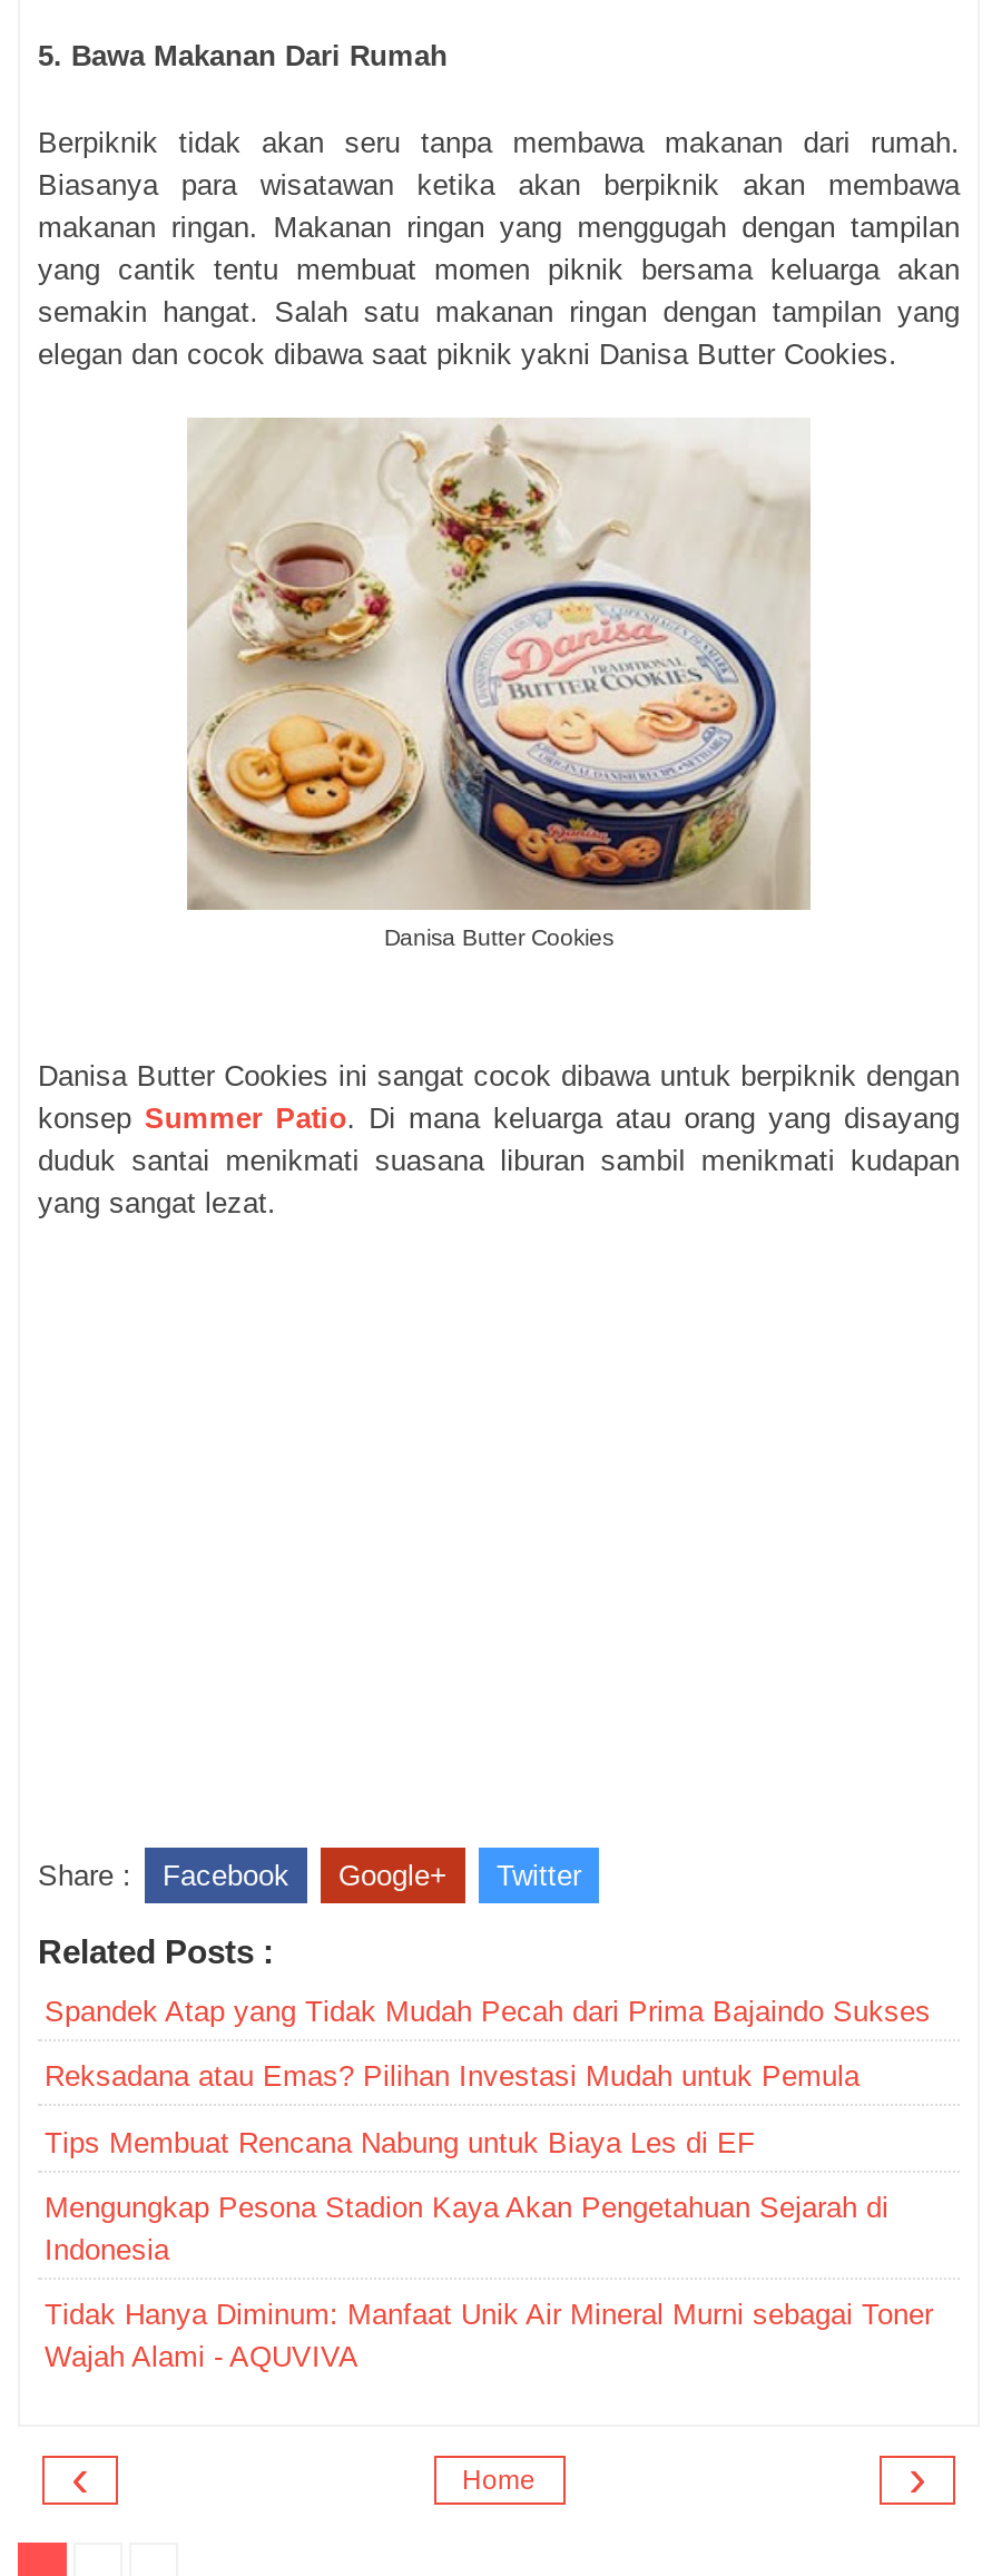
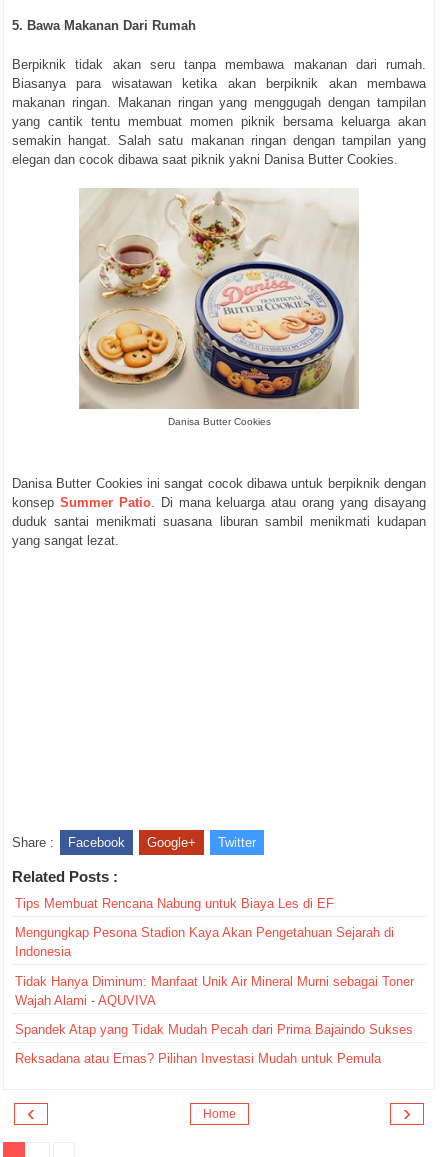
moved [45,1995,931,2093] -> [15,1022,413,1066]: Spandek Atap yang Tidak Mudah Pecah dari Prima Bajaindo Sukses | Reksadana atau Emas? Pilihan Investasi Mudah untuk Pemula
moved [45,2125,933,2373] -> [15,896,414,1007]: Tips Membuat Rencana Nabung untuk Biaya Les di EF | Mengungkap Pesona Stadion Kaya Akan Pengetahuan Sejarah di | Indonesia | Tidak Hanya Diminum: Manfaat Unik Air Mineral Murni sebagai Toner | Wajah Alami - AQUVIVA

